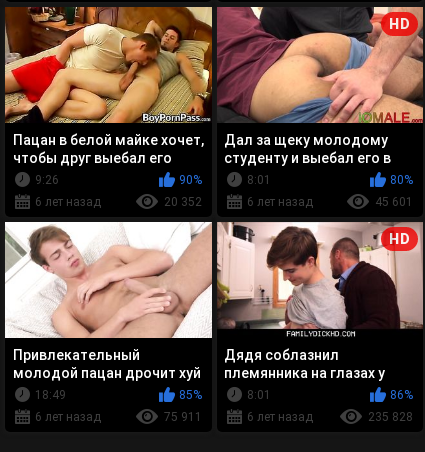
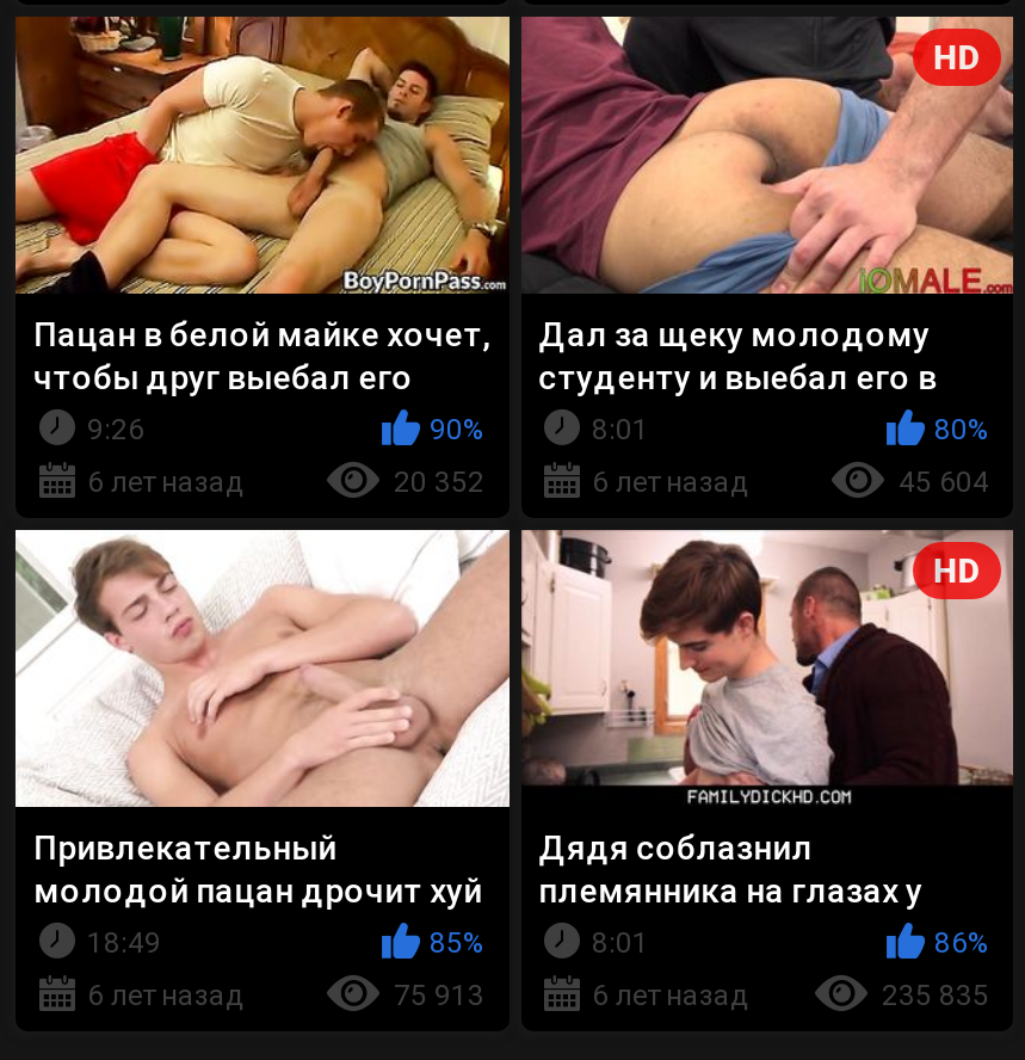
[375,195,413,209] 45 601 -> [899,466,989,500] 45 604
[163,410,201,424] 75 911 -> [394,980,484,1013] 75 913
[368,410,413,424] 235 828 -> [882,980,989,1013] 235 835

